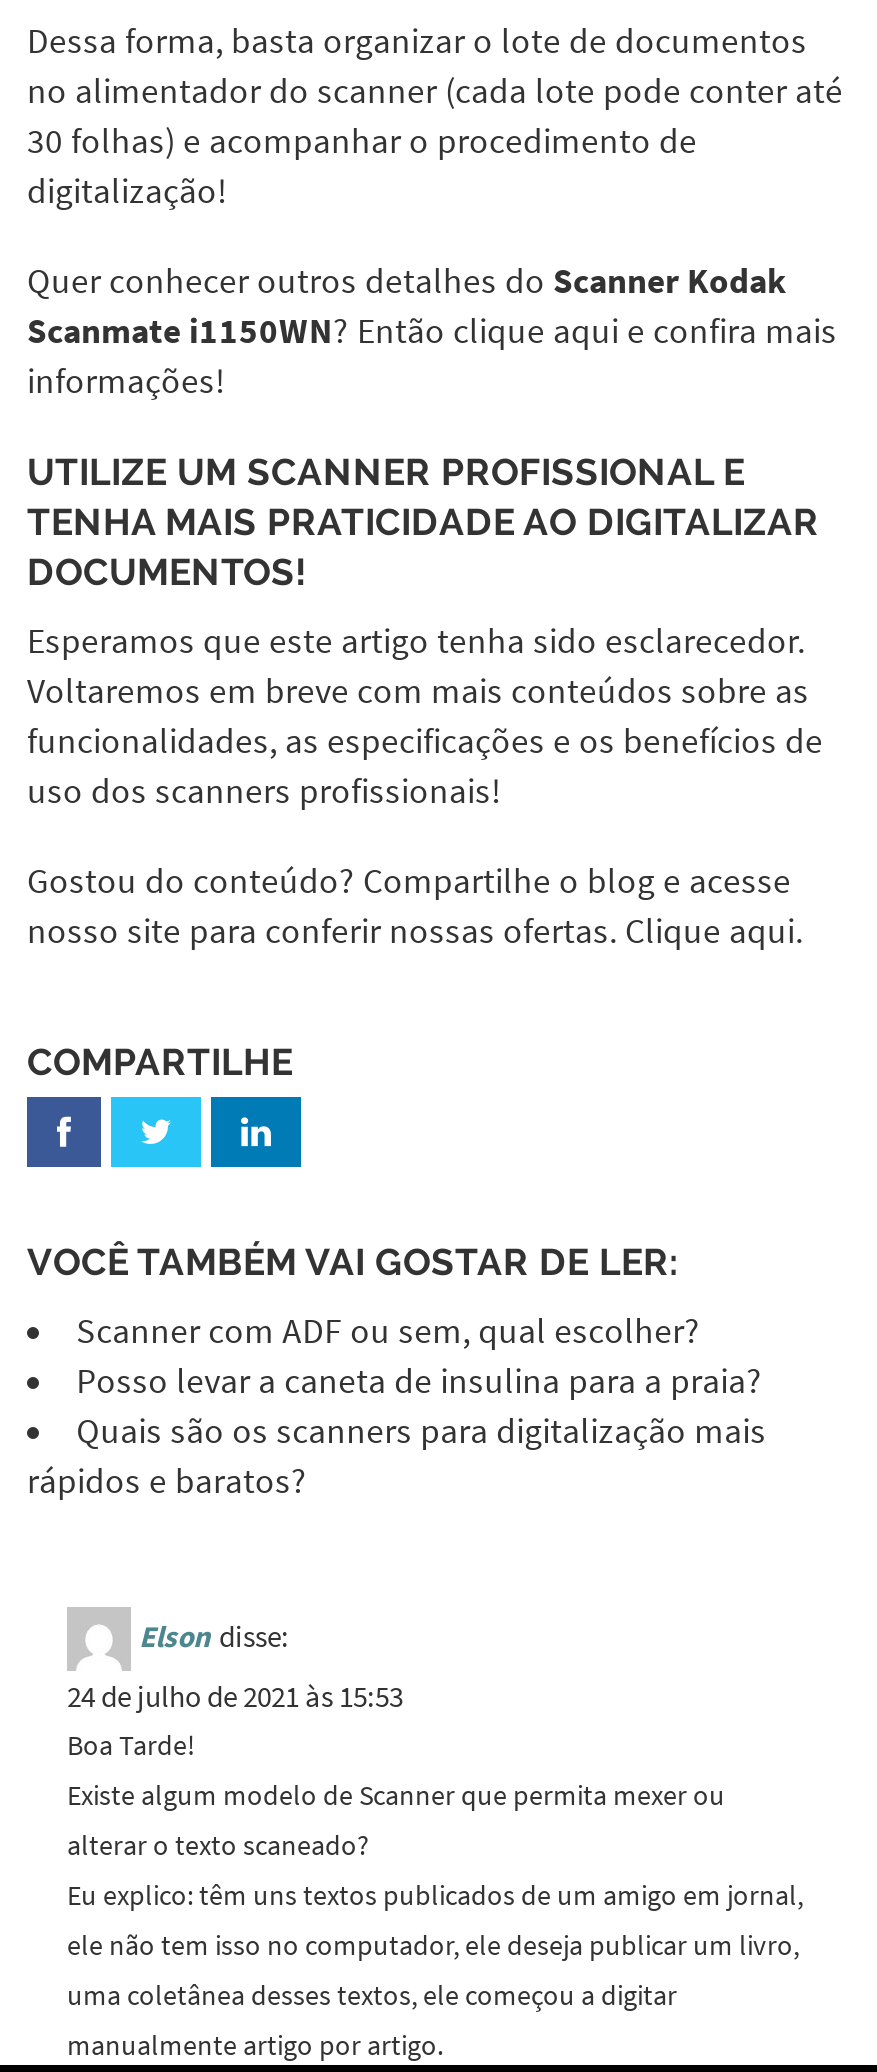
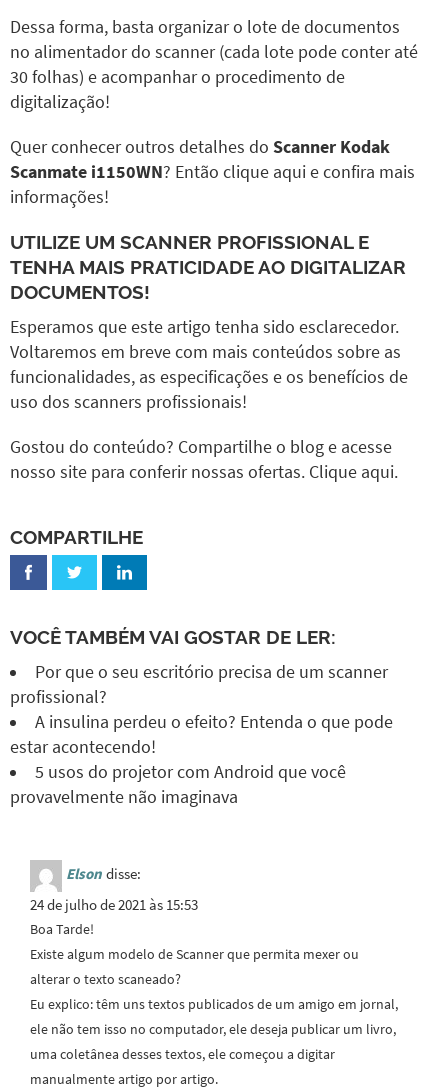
[27,1310,766,1504] Scanner com ADF ou sem, qual escolher? | Posso levar a caneta de insulina para a praia? | Quais são os scanners para digitalização mais | rápidos e baratos? -> [10,661,393,808] Por que o seu escritório precisa de um scanner | profissional? | A insulina perdeu o efeito? Entenda o que pode | estar acontecendo! | 5 usos do projetor com Android que você | provavelmente não imaginava

